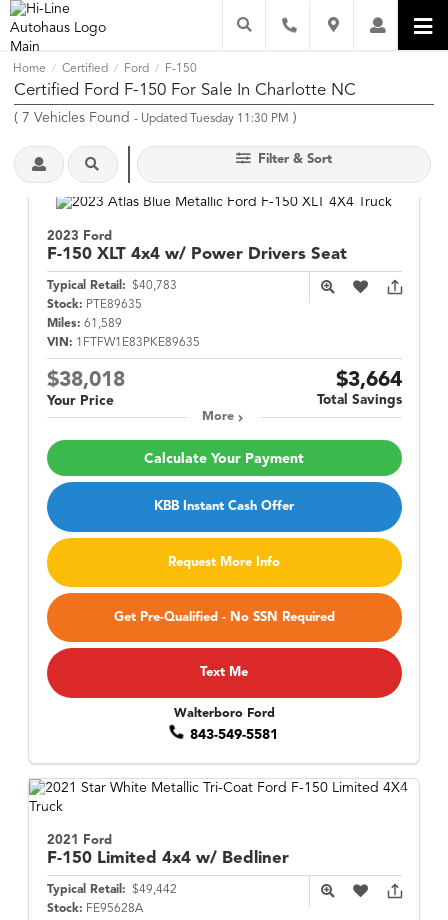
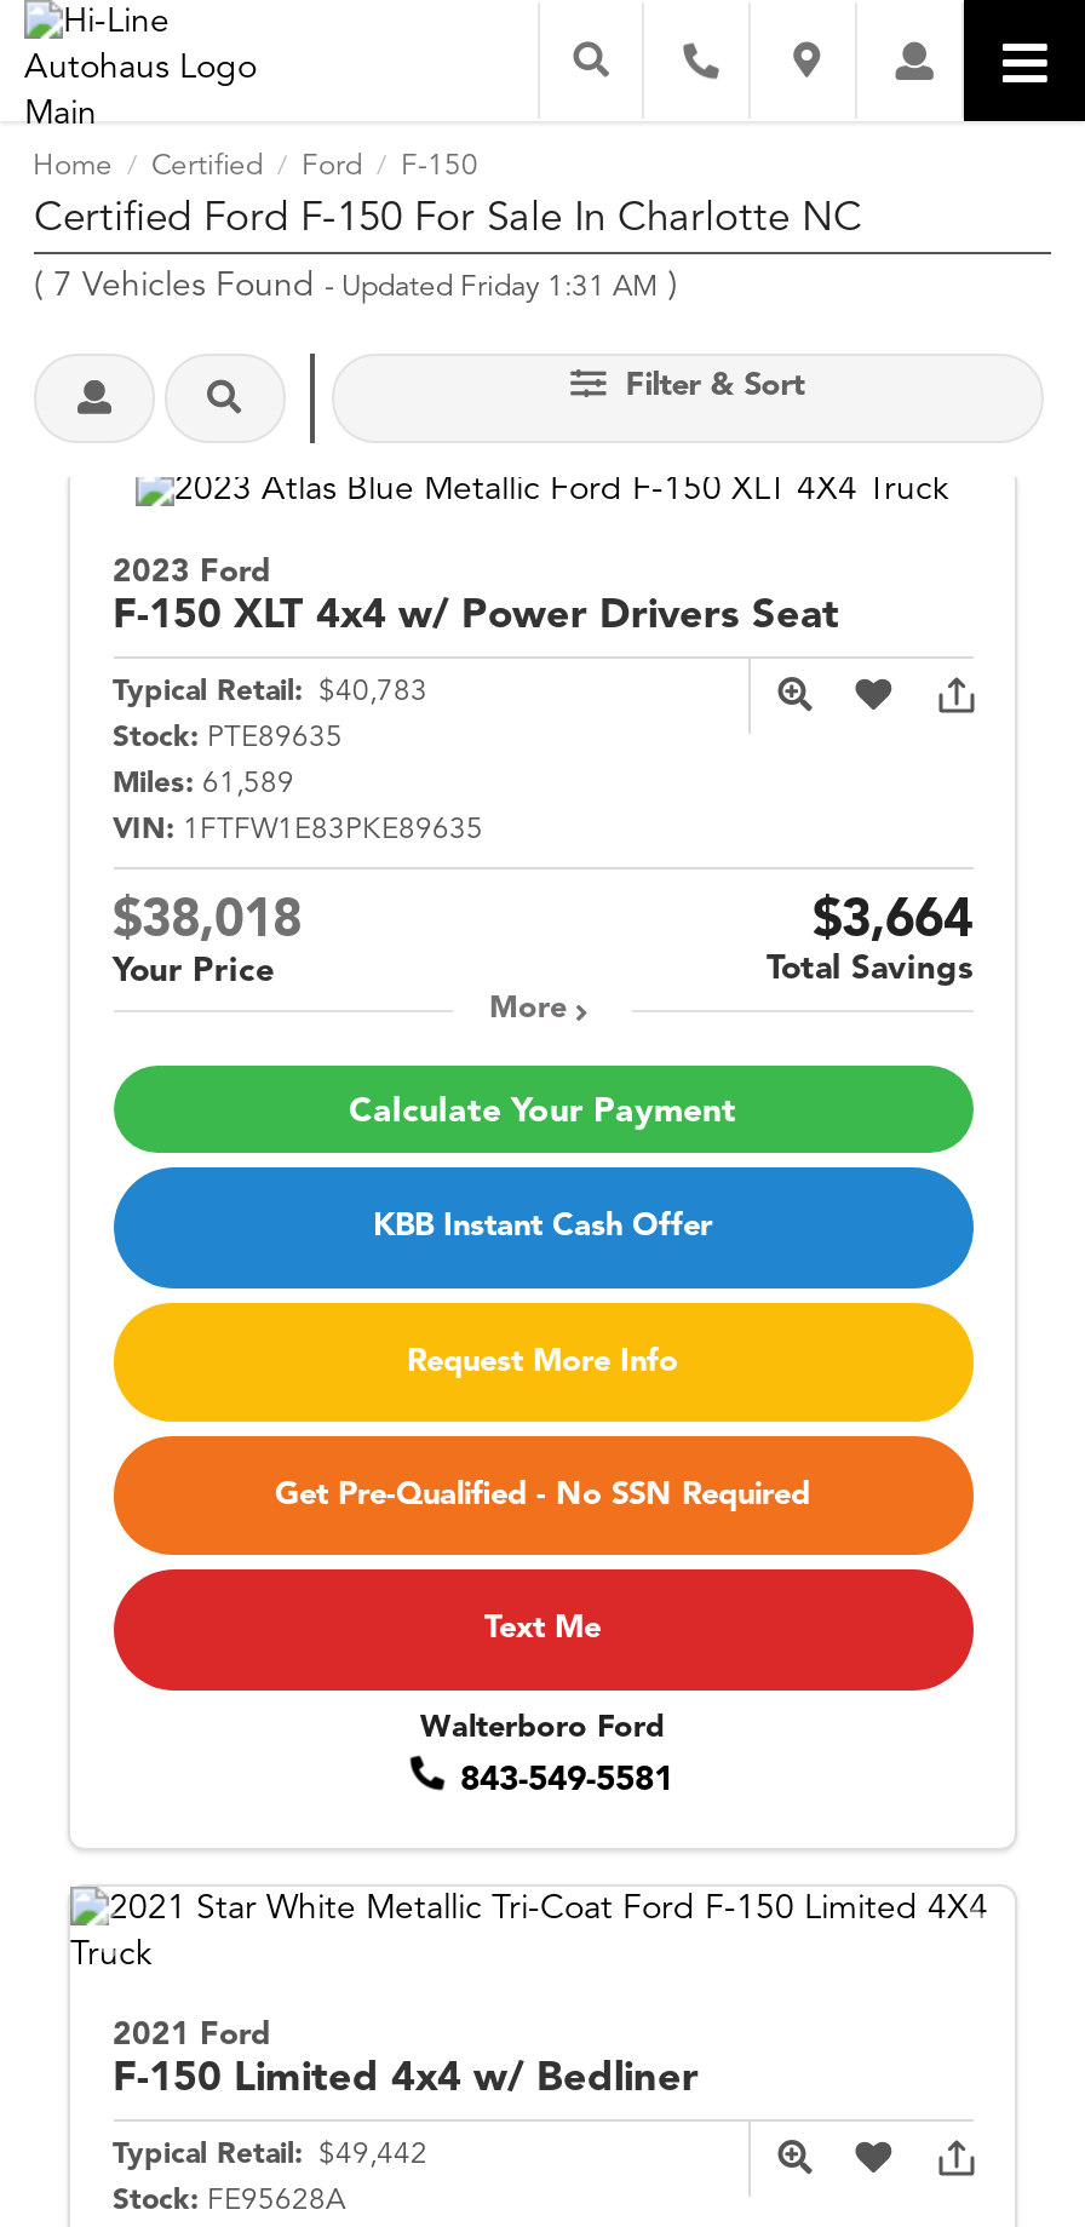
[14,111,297,125] (7 Vehicles Found - Updated Tuesday 11:30 PM) -> [34,269,678,303] (7 Vehicles Found - Updated Friday 1:31 AM)

